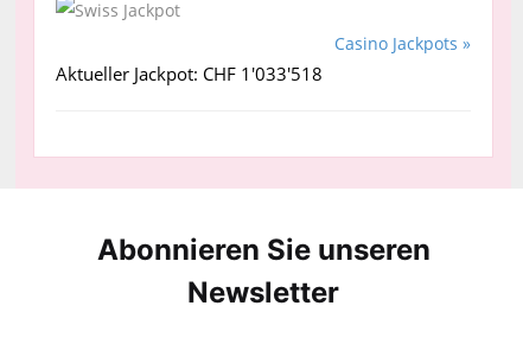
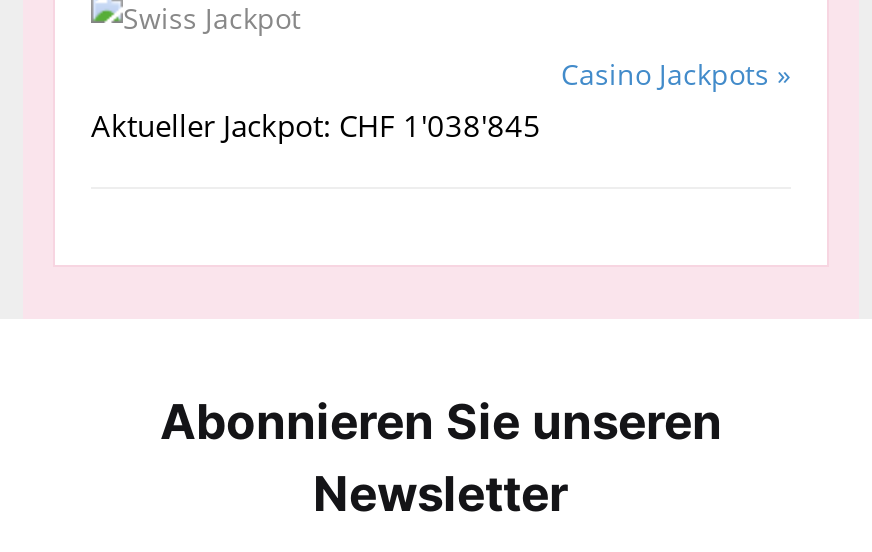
[56,62,323,86] Aktueller Jackpot: CHF 1'033'518 -> [91,105,541,145] Aktueller Jackpot: CHF 1'038'845

